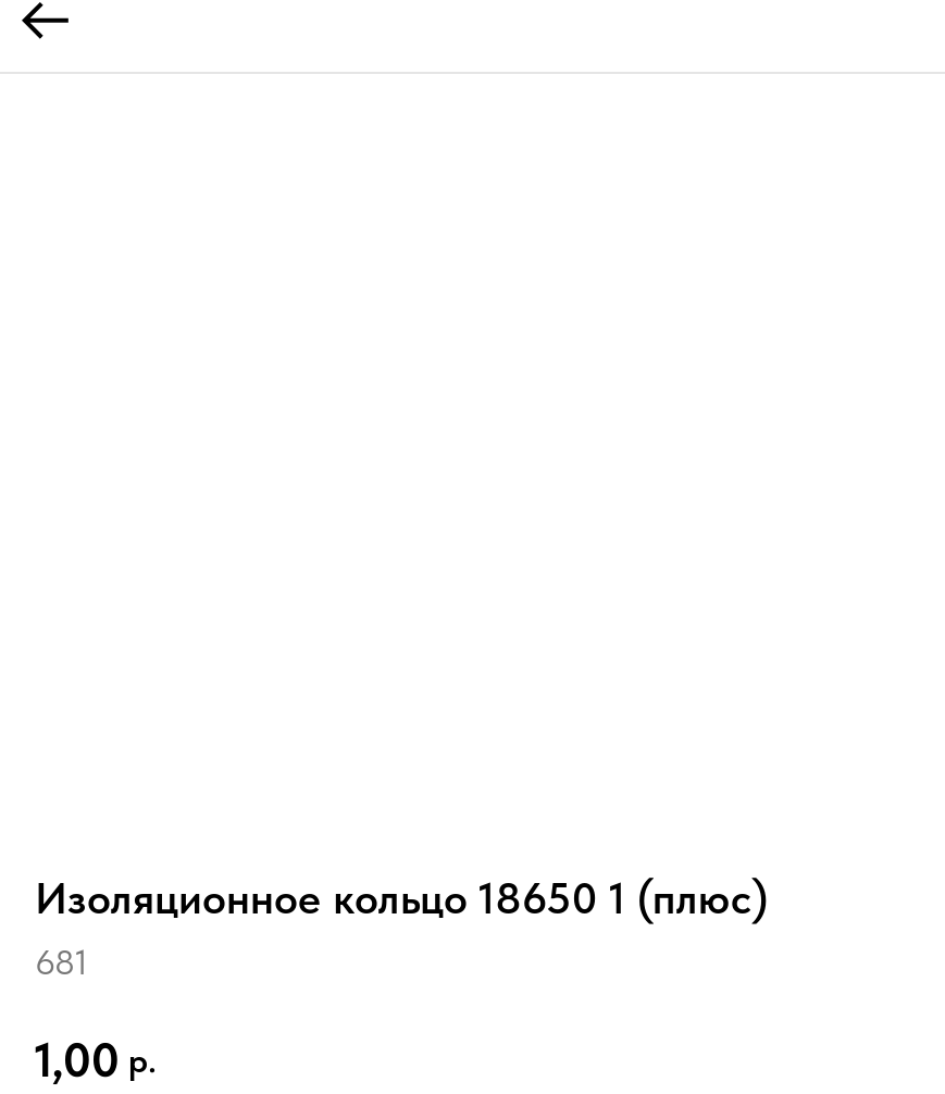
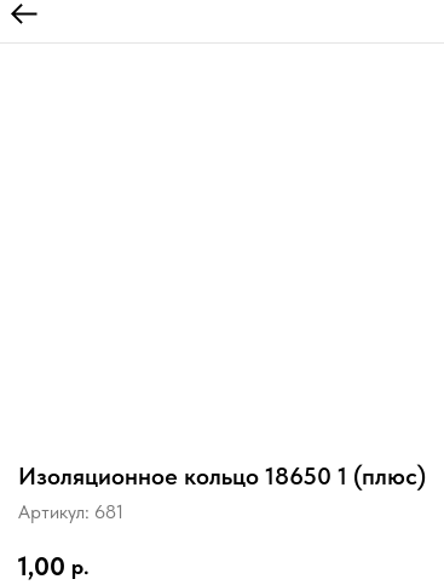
[35,942,87,983] 681 -> [18,500,123,523] Артикул: 681

